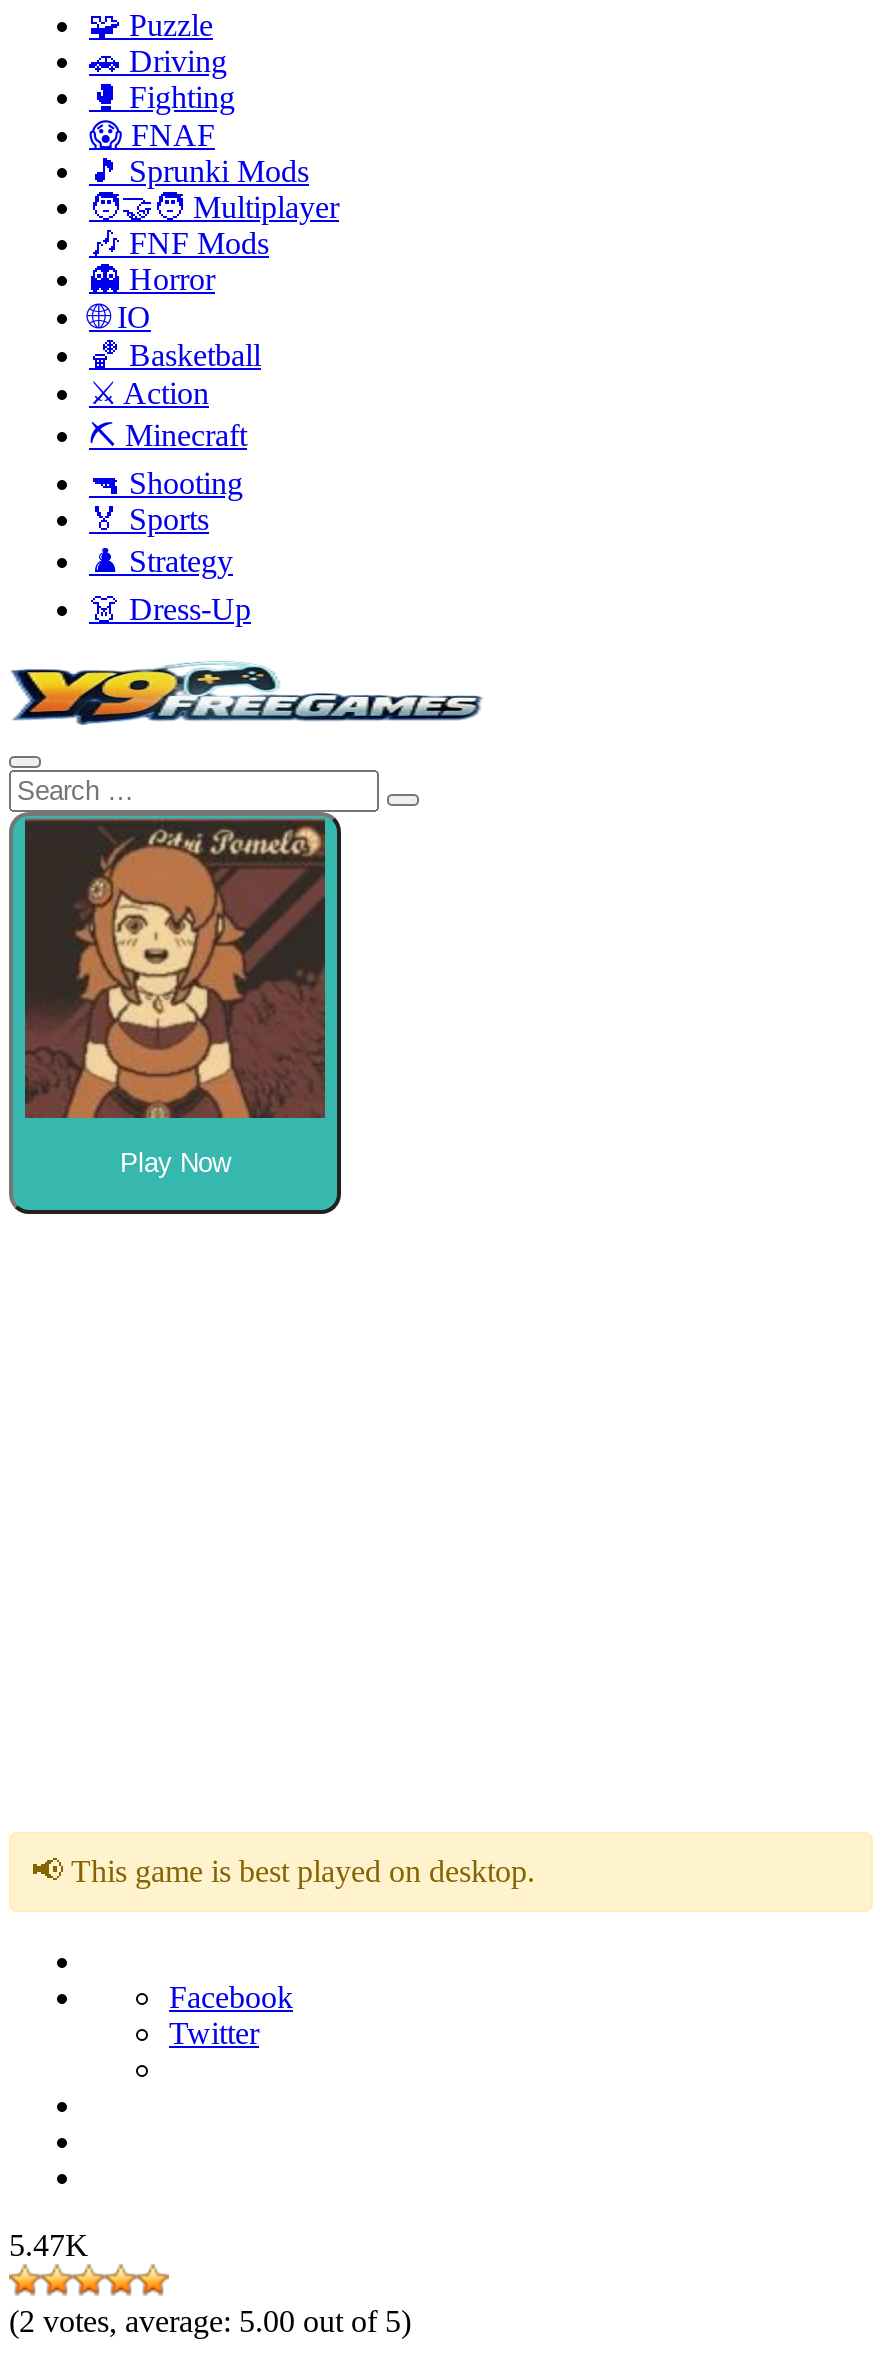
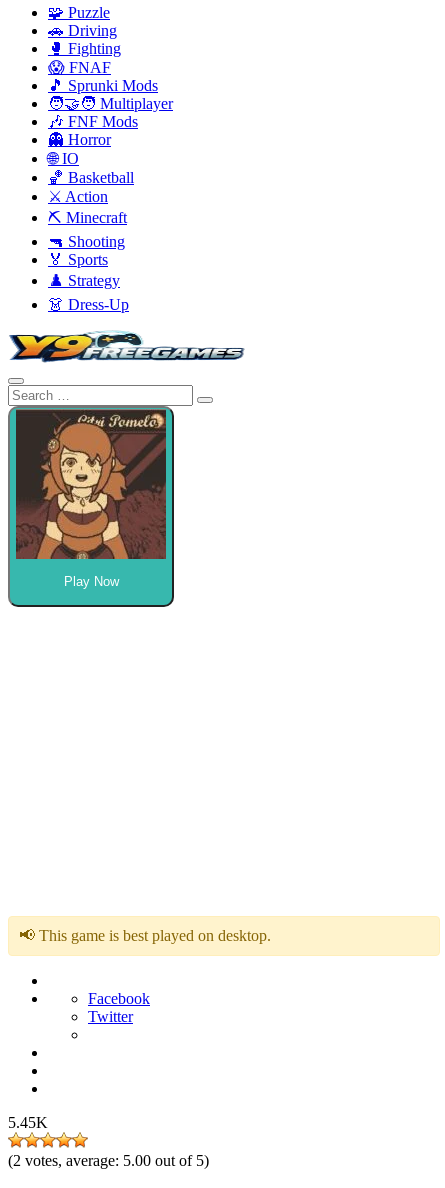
[9,2228,89,2262] 5.47K -> [8,1114,48,1131] 5.45K

